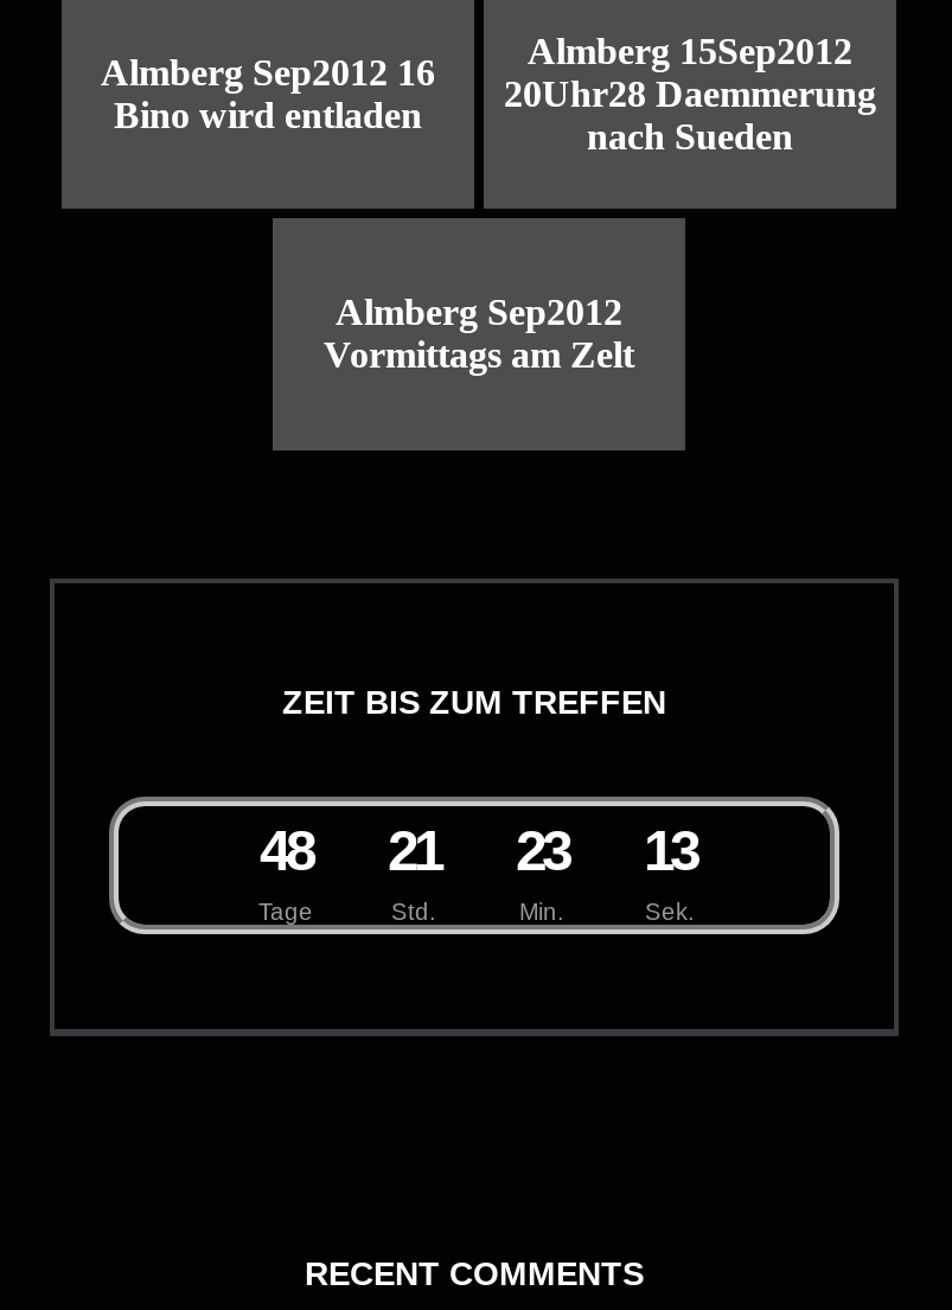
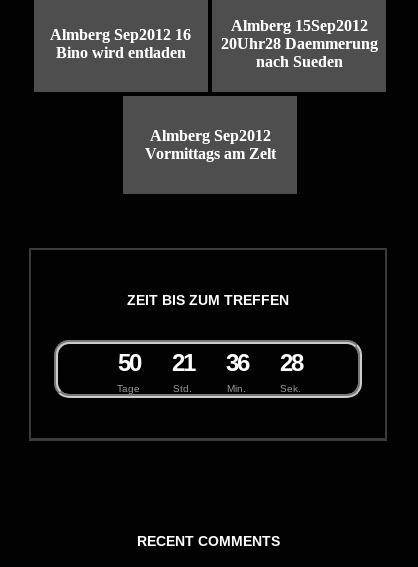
[260,819,317,883] 48 -> [117,349,141,376] 50
[516,819,573,883] 23 -> [225,349,249,376] 36
[644,819,701,883] 13 -> [279,349,303,376] 28

